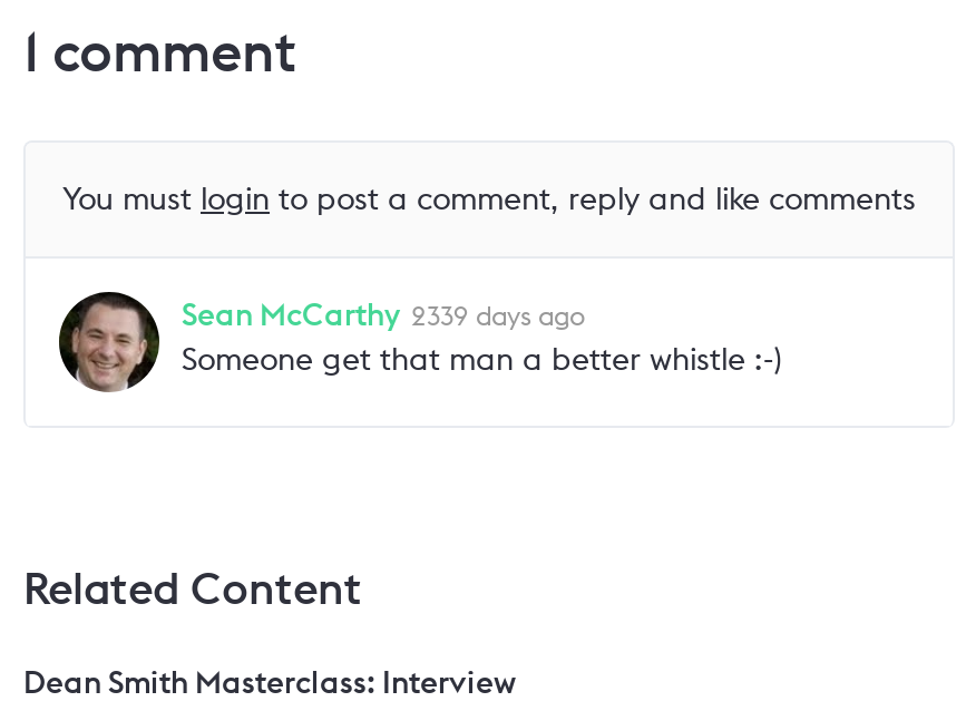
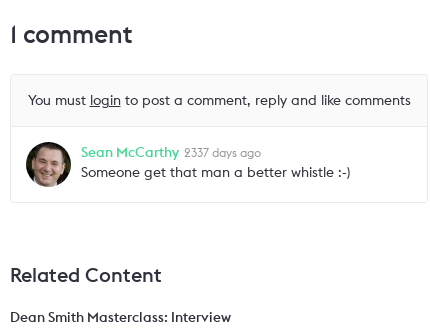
[182,294,585,334] Sean McCarthy 2339 days ago -> [81,143,261,161] Sean McCarthy 2337 days ago

